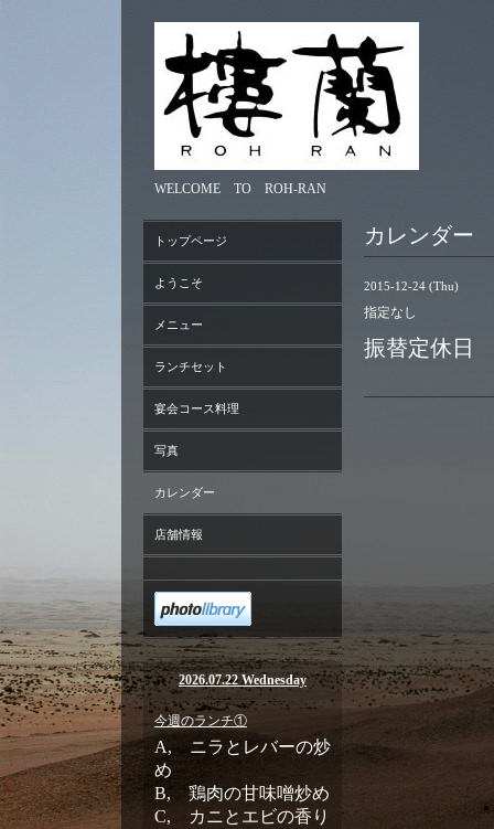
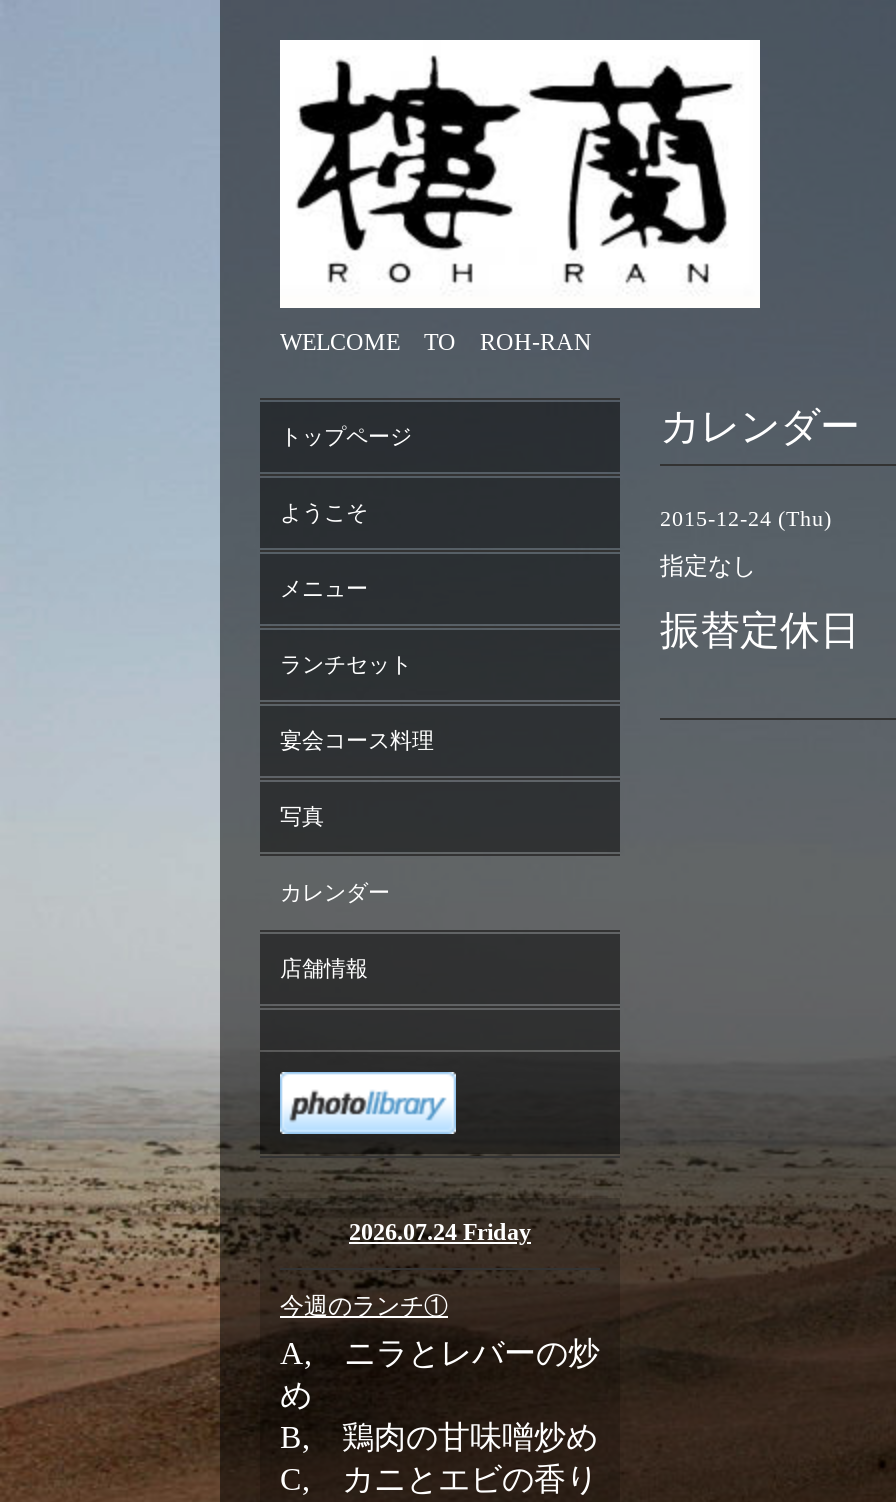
[179,672,307,688] 2026.07.22 Wednesday -> [349,1218,531,1246] 2026.07.24 Friday

